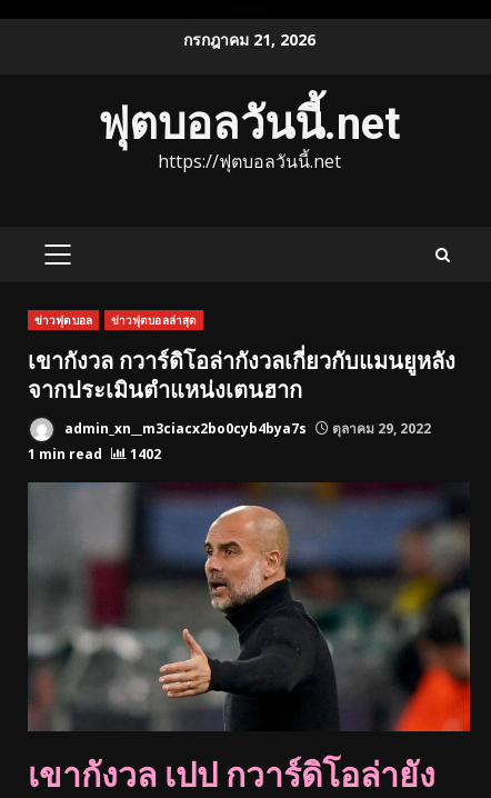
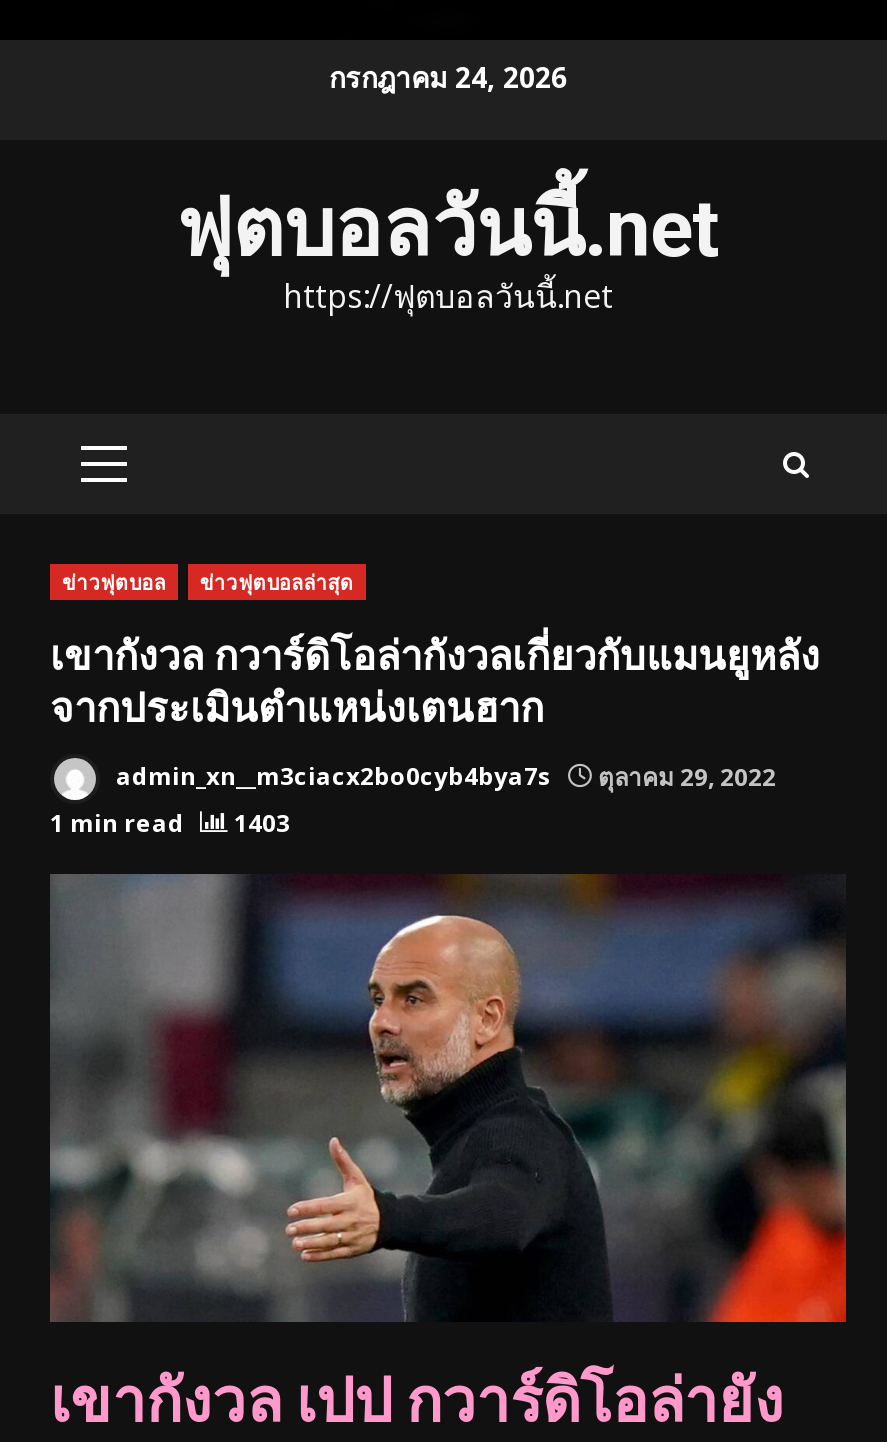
[183,28,315,49] กรกฎาคม 21, 2026 -> [329,57,567,95] กรกฎาคม 24, 2026
[28,445,161,463] 1 min read 1402 -> [50,806,290,840] 1 min read 1403

